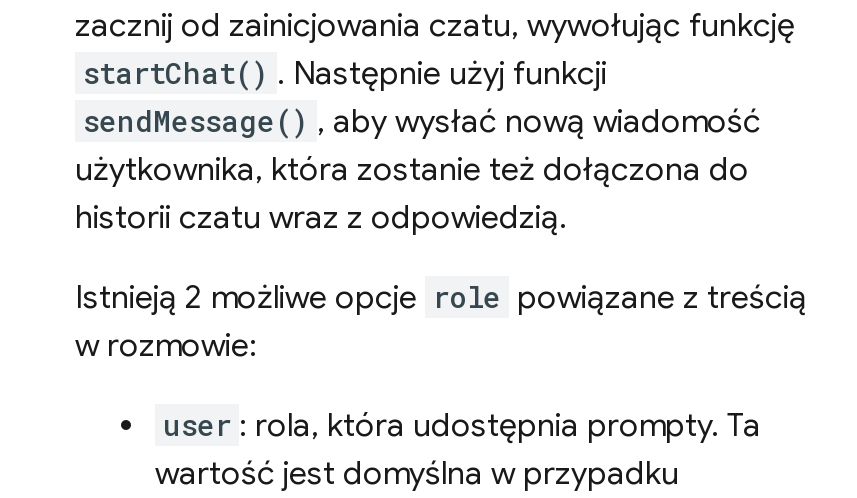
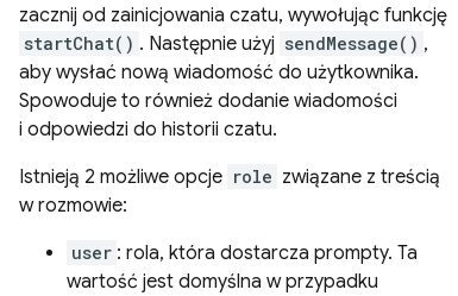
[75,54,761,238] startChat() . Następnie użyj funkcji | sendMessage() , aby wysłać nową wiadomość | użytkownika, która zostanie też dołączona do | historii czatu wraz z odpowiedzią. -> [19,32,428,141] startChat() . Następnie użyj sendMessage() , | aby wysłać nową wiadomość do użytkownika. | Spowoduje to również dodanie wiadomości | i odpowiedzi do historii czatu.
[75,278,807,318] Istnieją 2 możliwe opcje role powiązane z treścią -> [19,165,440,189] Istnieją 2 możliwe opcje role związane z treścią
[163,406,761,446] user : rola, która udostępnia prompty. Ta -> [71,241,418,265] user : rola, która dostarcza prompty. Ta

